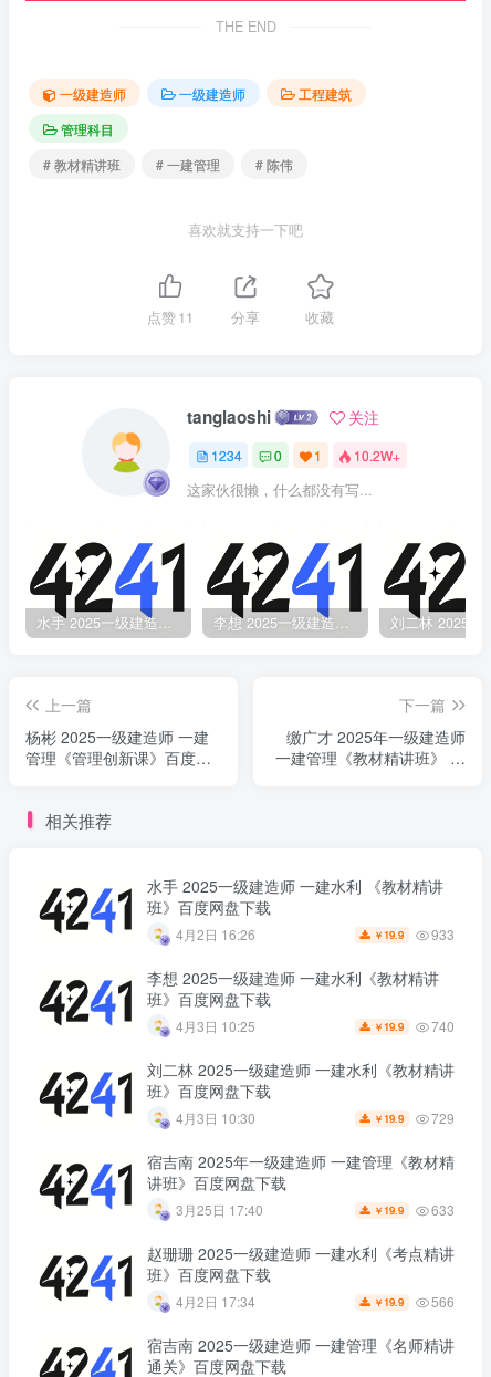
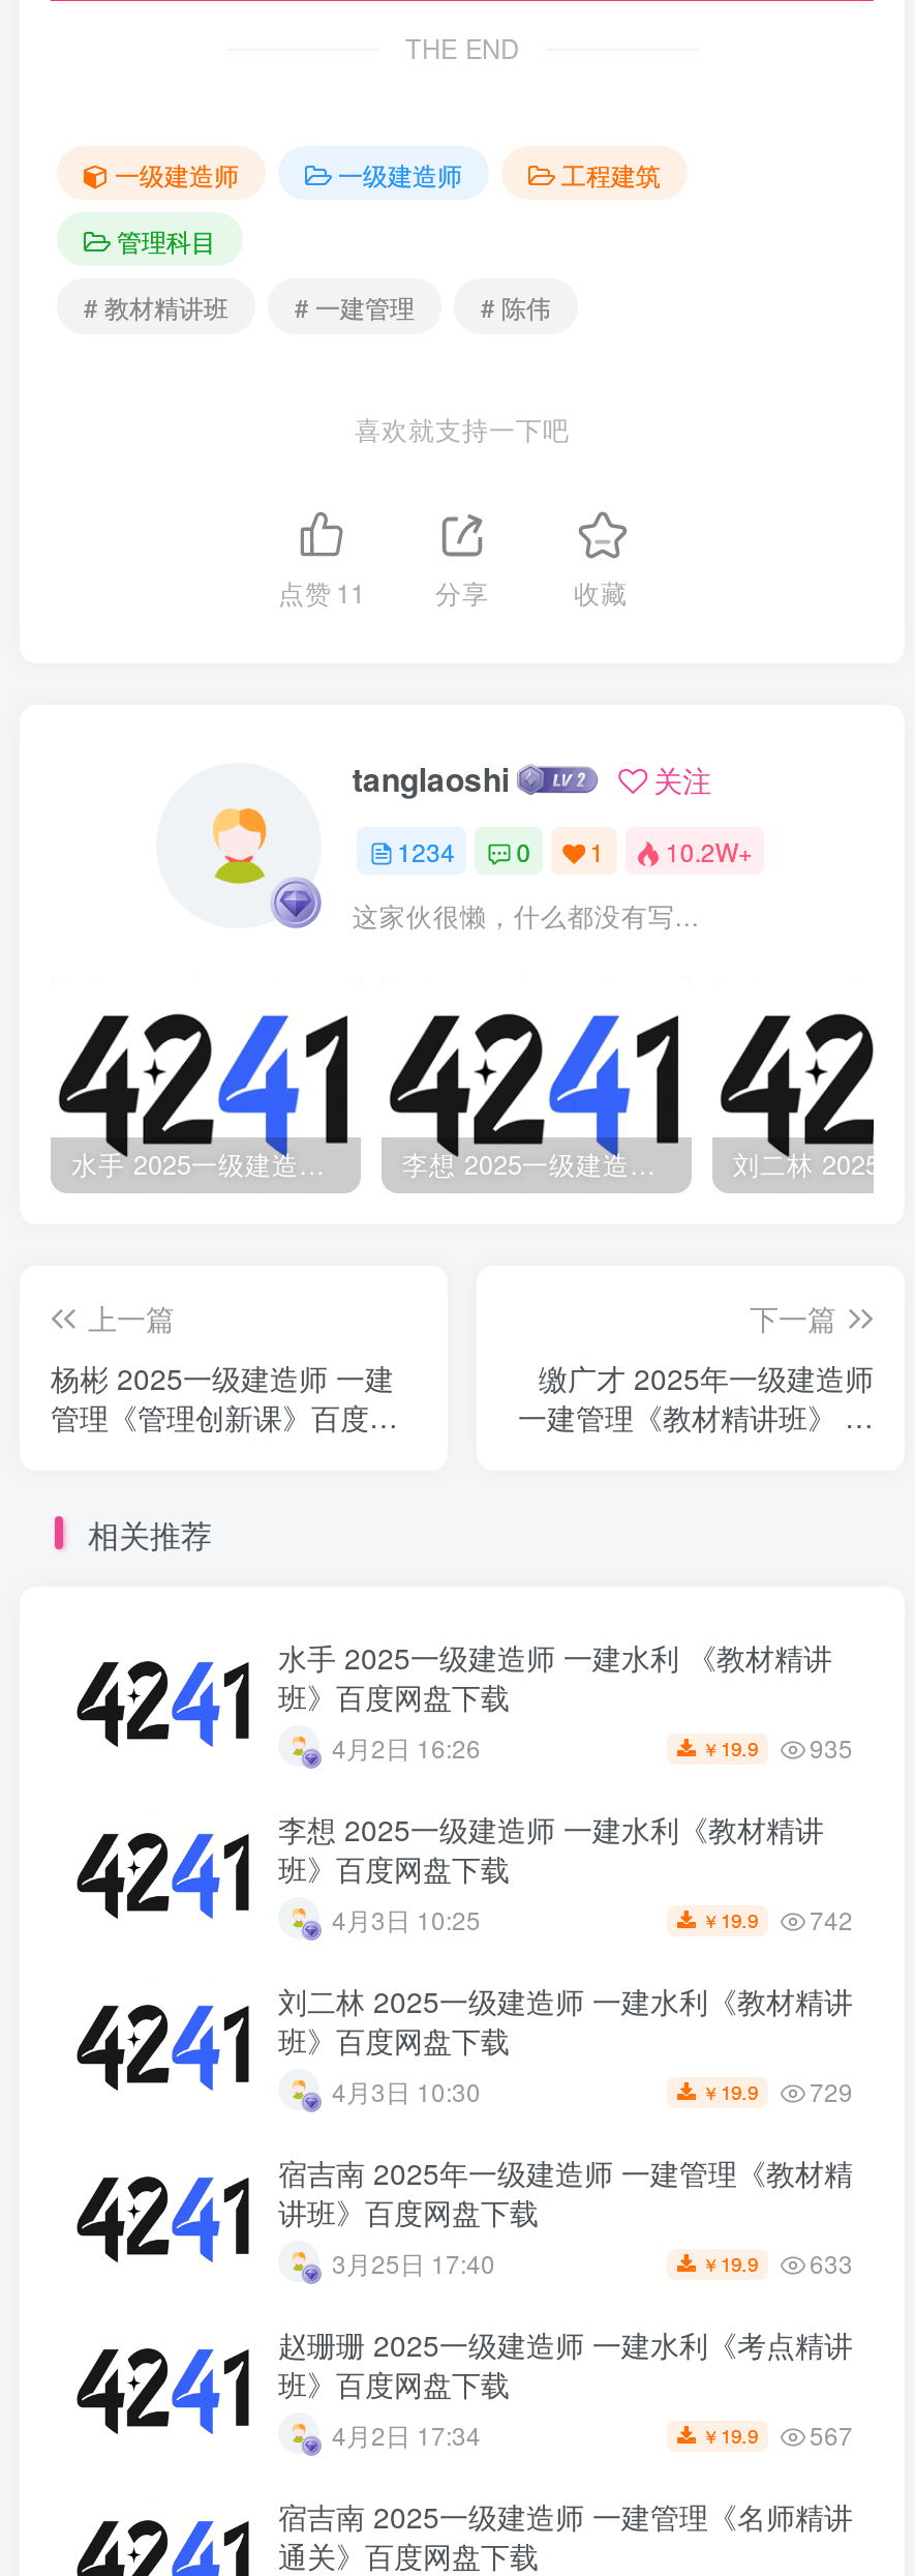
[374,925,455,943] ￥19.9 933 -> [702,1729,853,1765] ￥19.9 935
[374,1016,455,1035] ￥19.9 740 -> [702,1901,853,1936] ￥19.9 742
[374,1292,455,1311] ￥19.9 566 -> [702,2417,853,2452] ￥19.9 567

